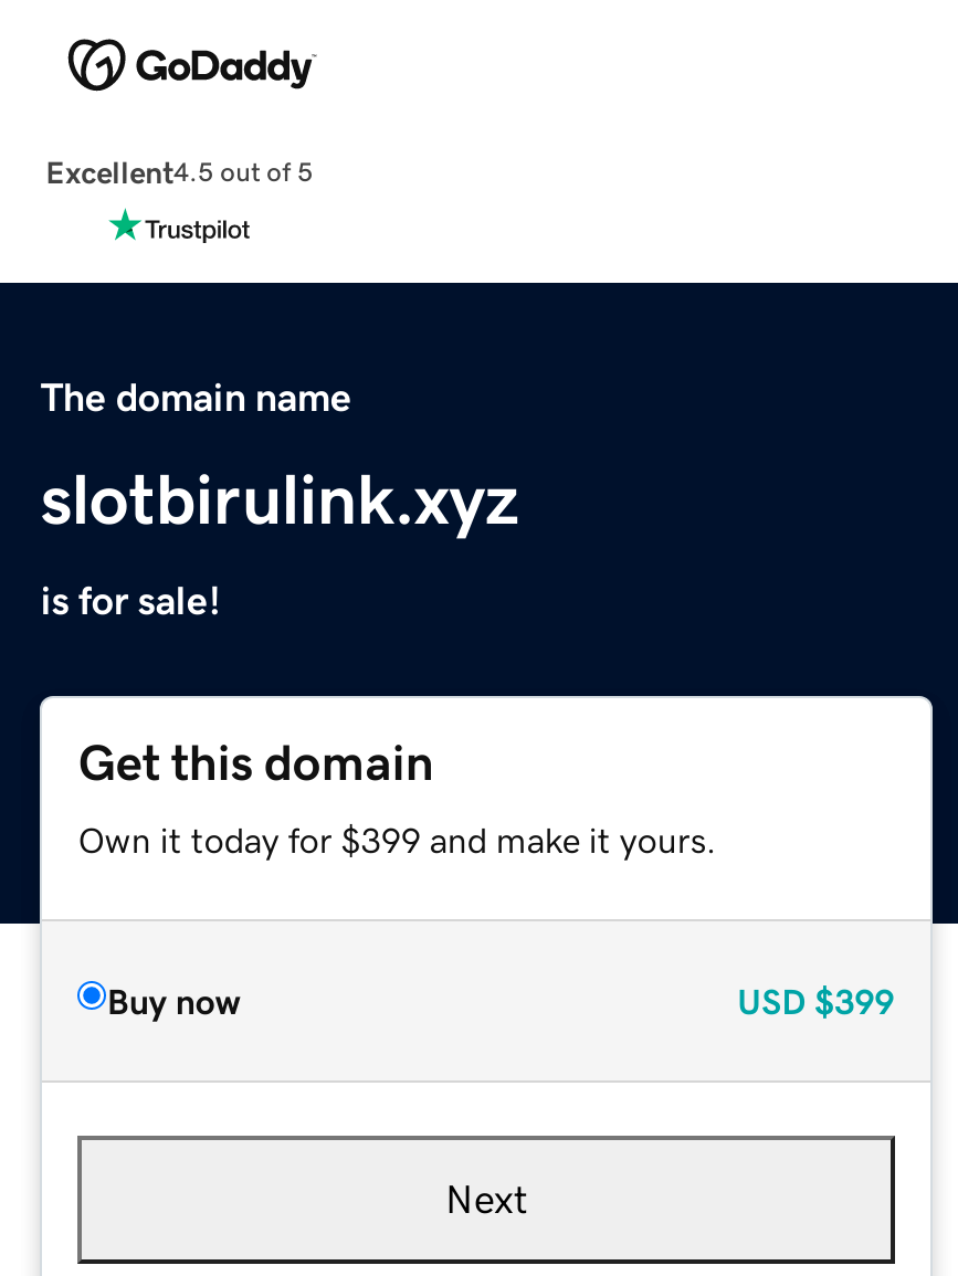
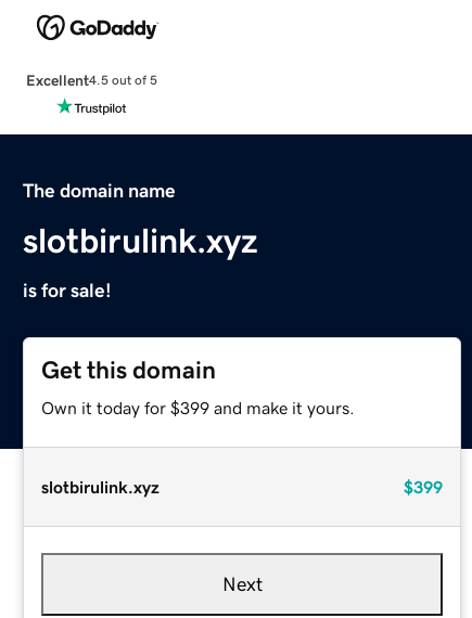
[107,982,894,1018] Buy now | USD $399 -> [42,478,442,495] slotbirulink.xyz | $399

